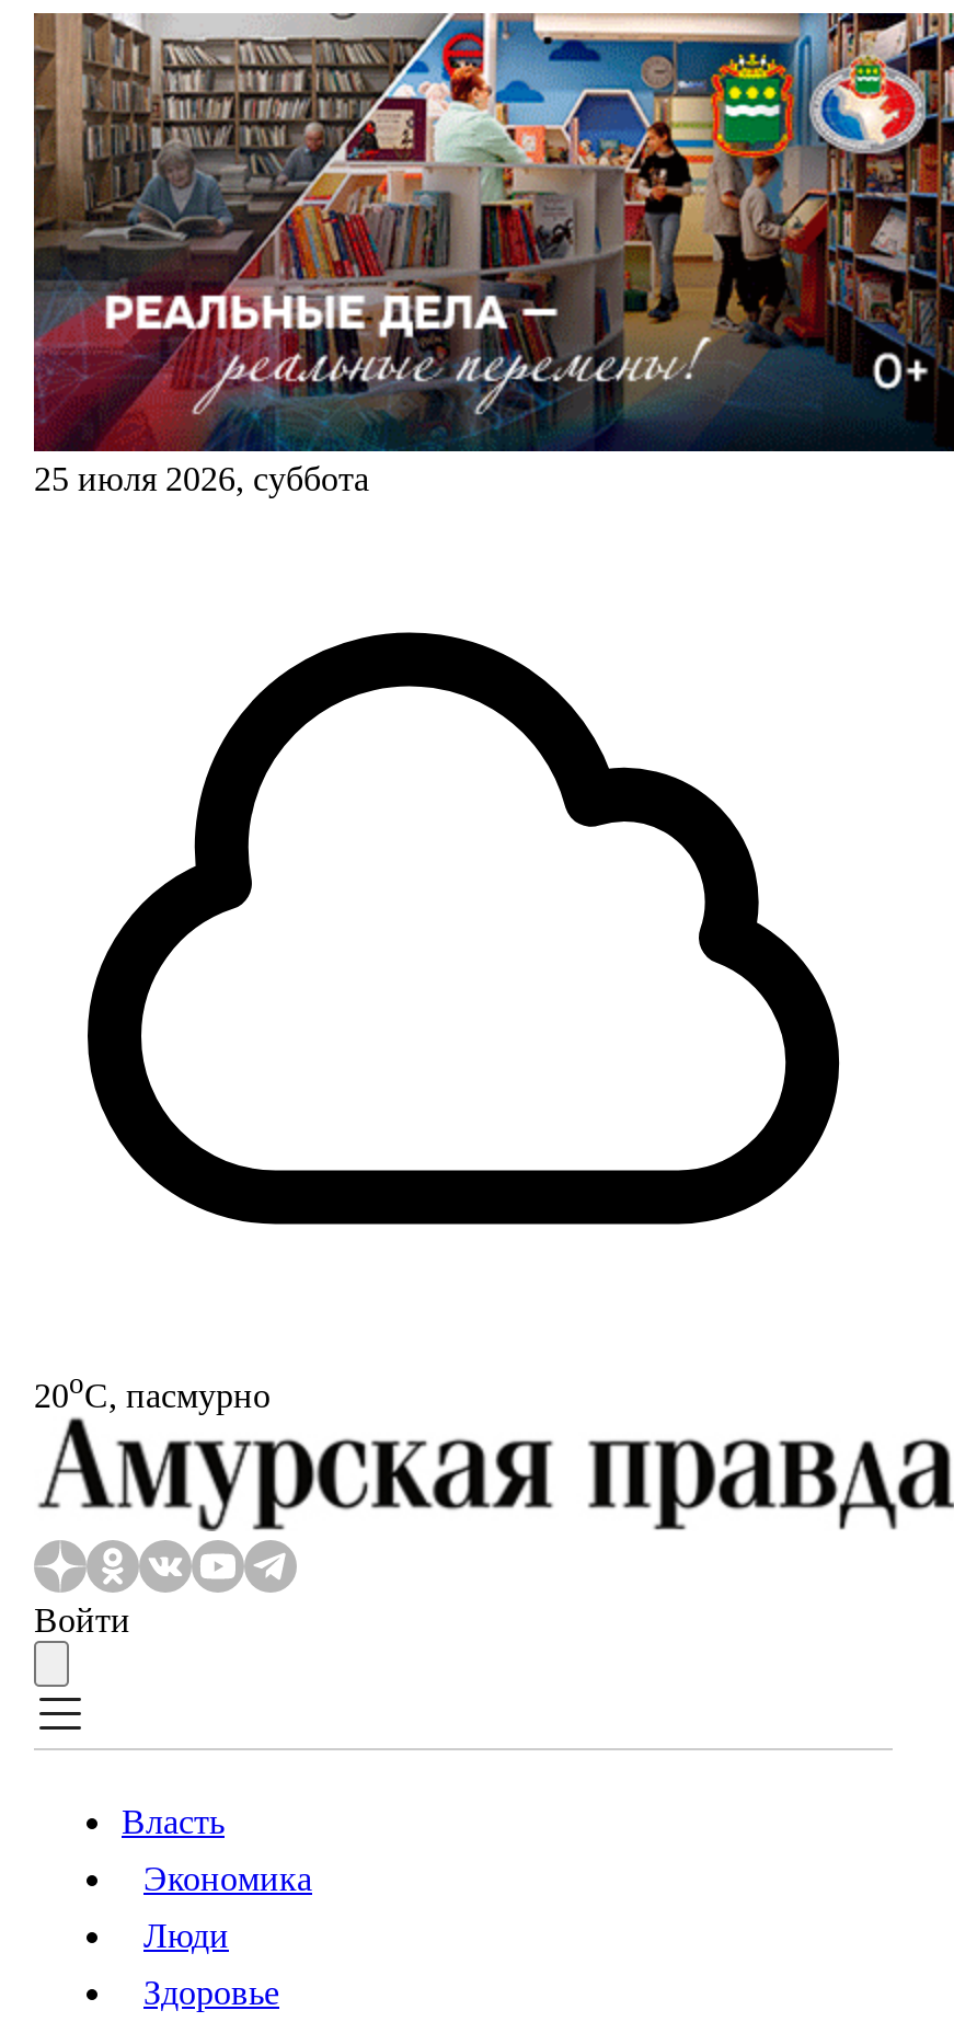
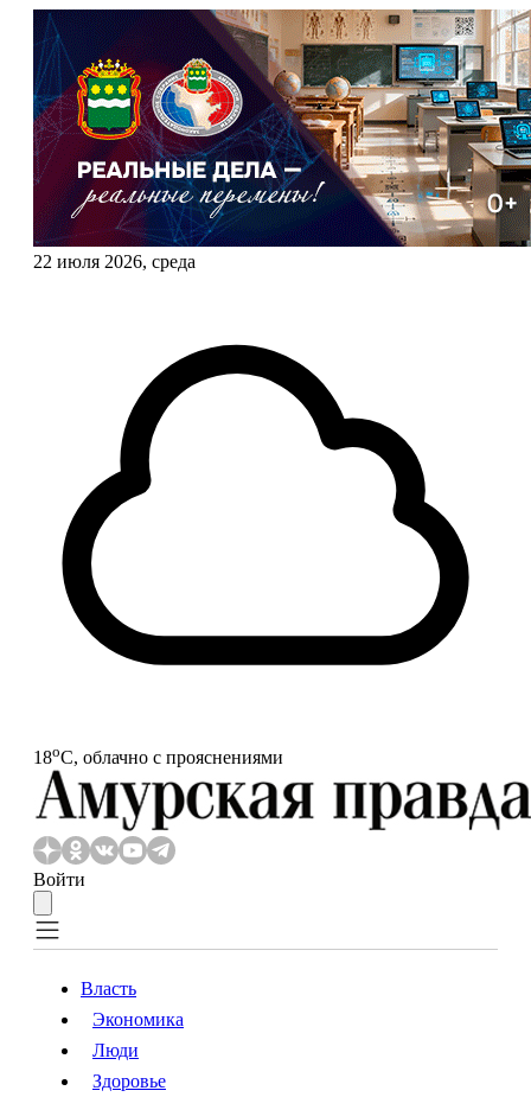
[32,11,947,497] [image] | 25 июля 2026, суббота -> [32,8,527,272] [image] | 22 июля 2026, среда
[34,1367,271,1414] 20oС, пасмурно -> [33,742,283,768] 18oС, облачно с прояснениями

